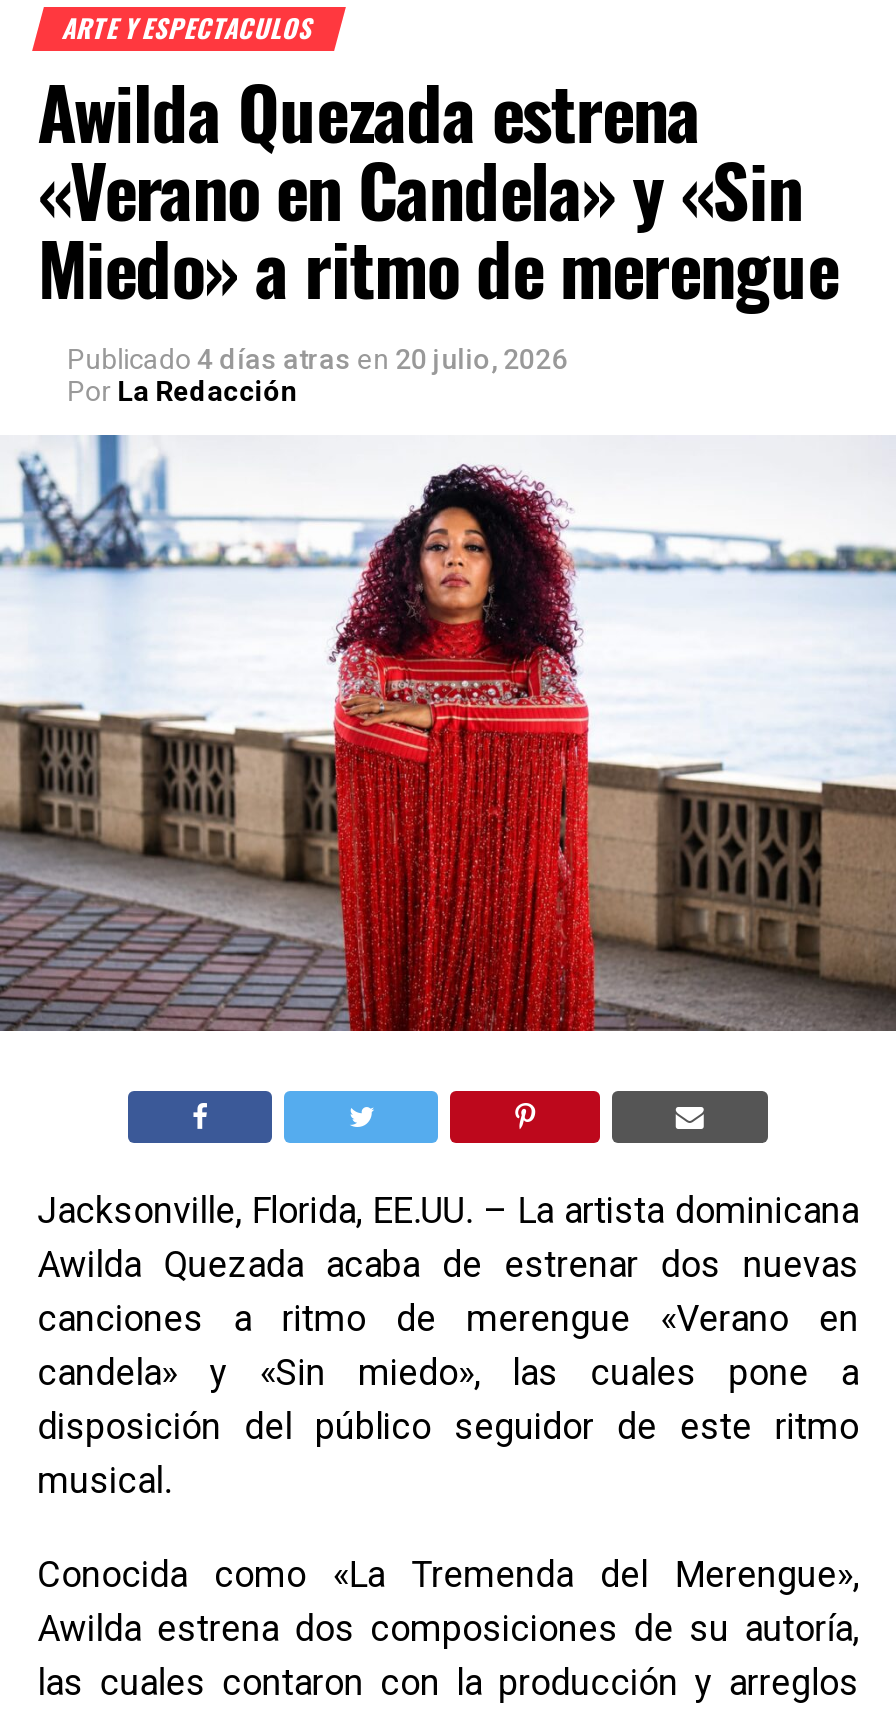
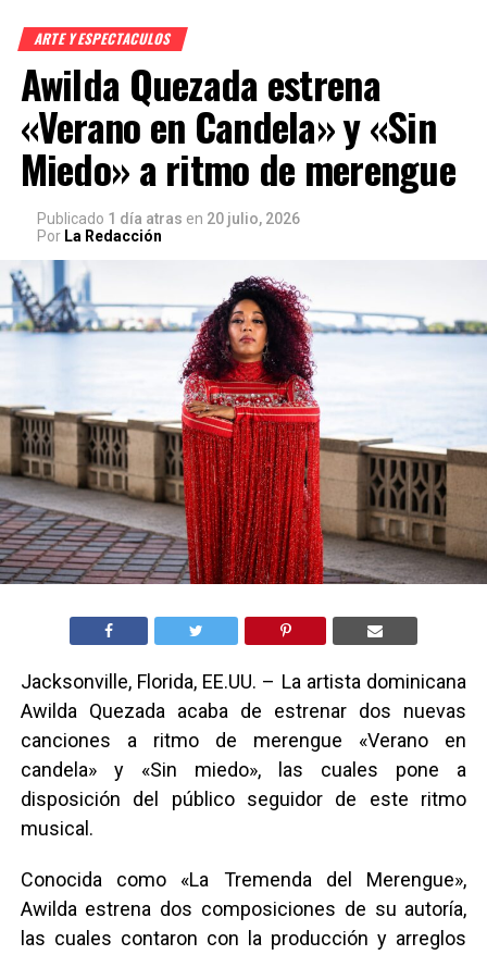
[67,343,567,375] Publicado 4 días atras en 20 julio, 2026 -> [37,210,300,227] Publicado 1 día atras en 20 julio, 2026

